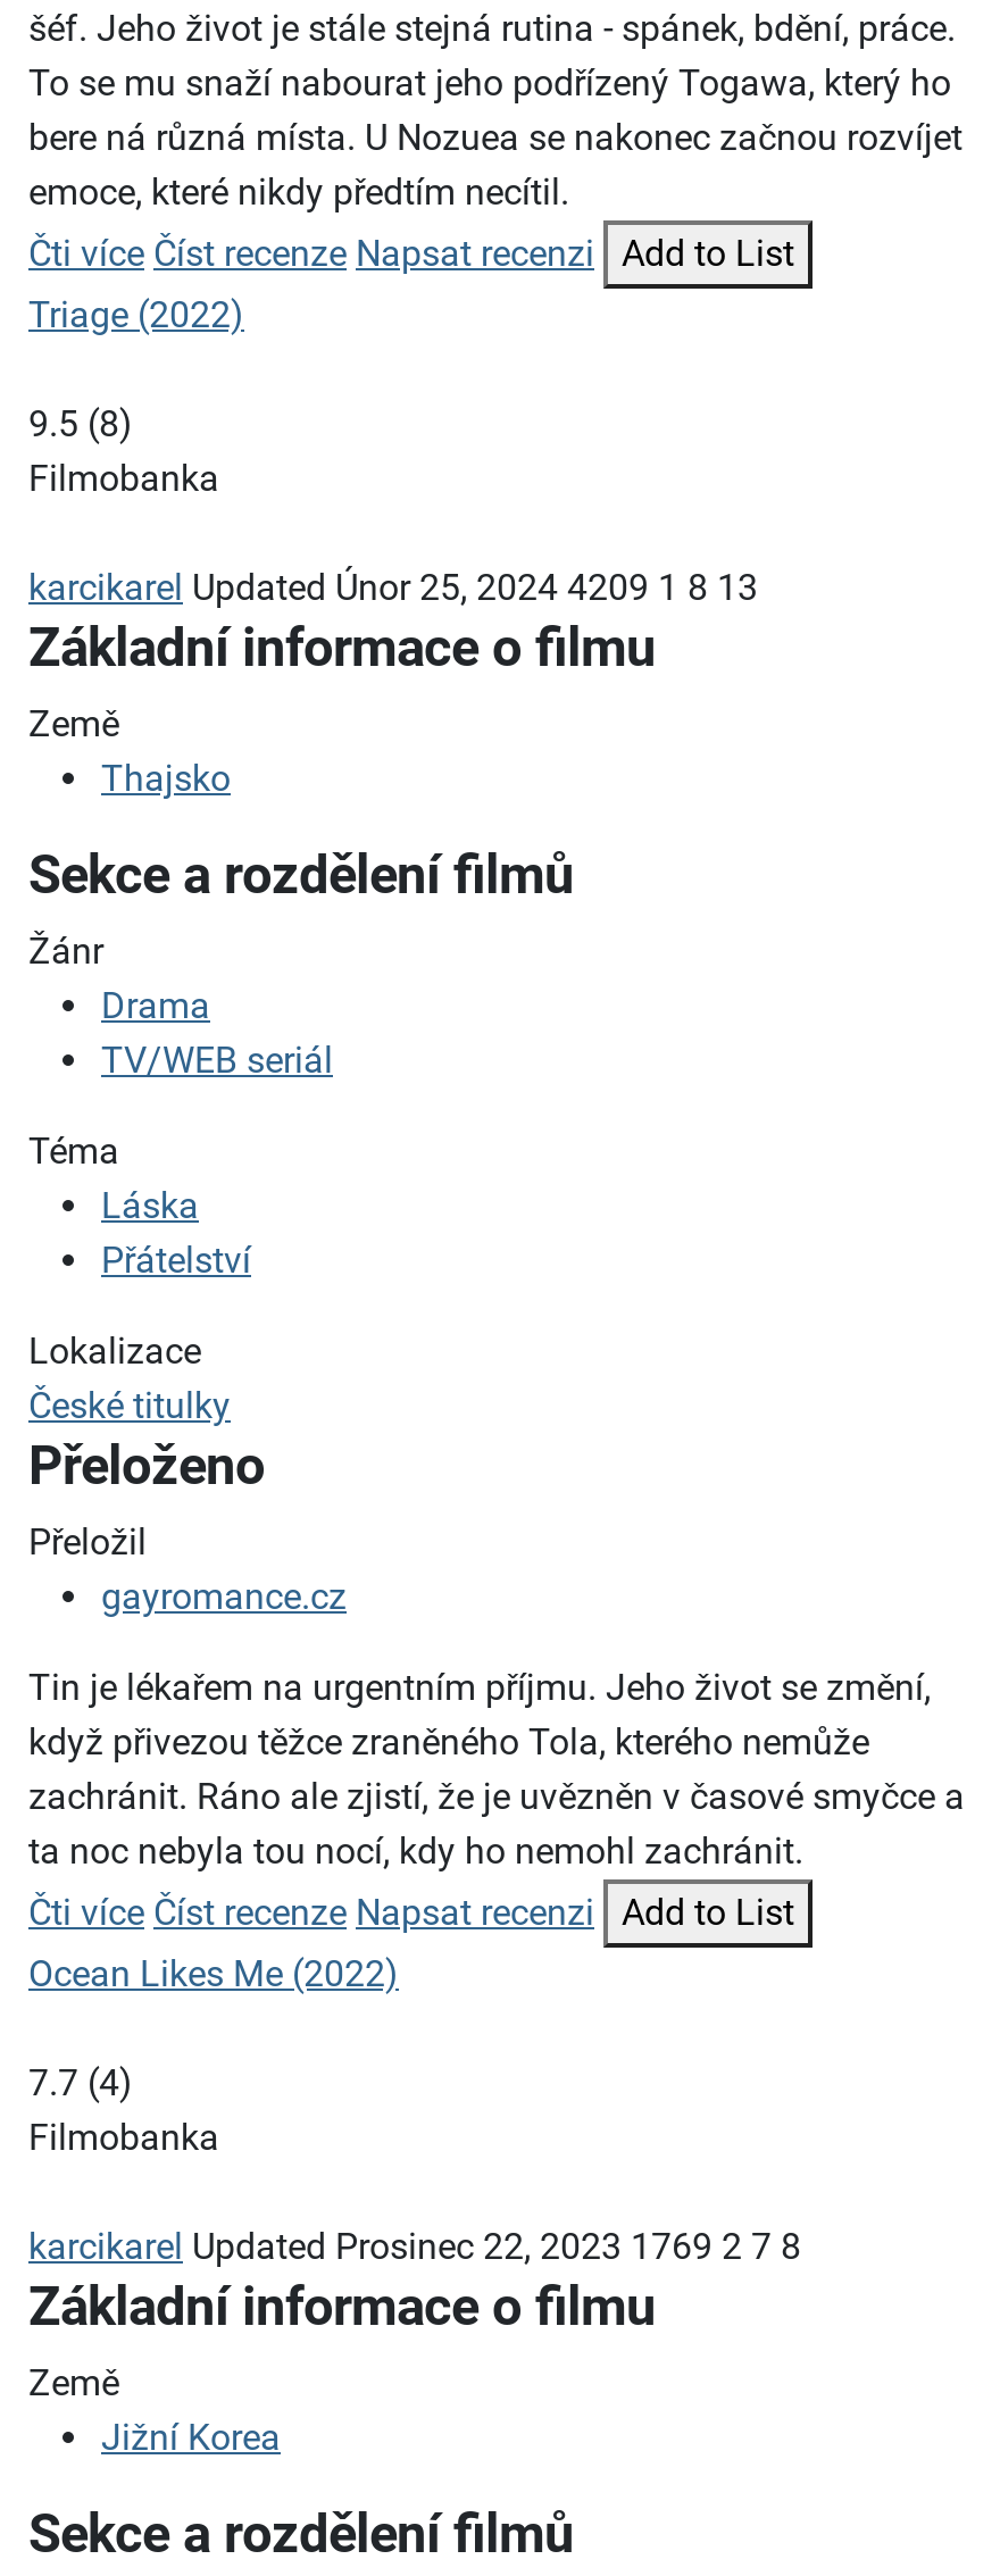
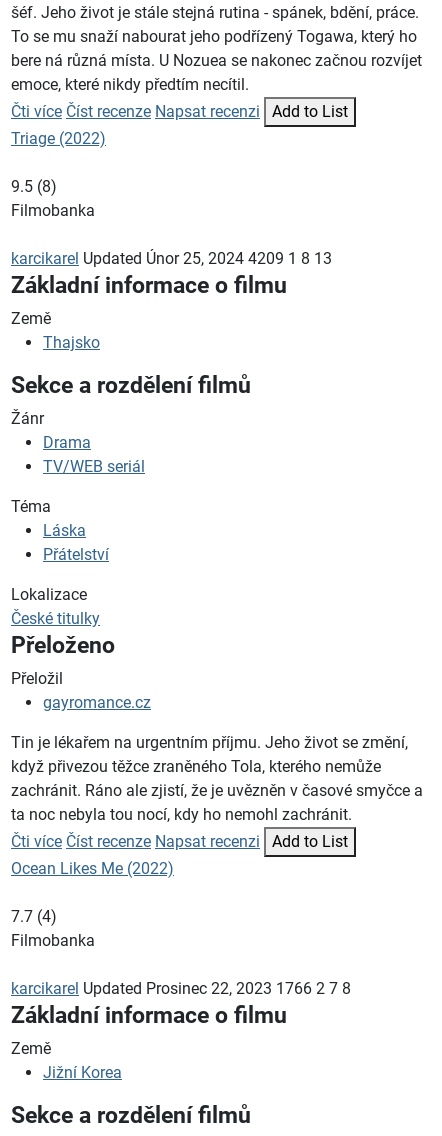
[28,2225,801,2268] karcikarel Updated Prosinec 22, 2023 1769 2 7 8 -> [11,979,351,998] karcikarel Updated Prosinec 22, 2023 1766 2 7 8

